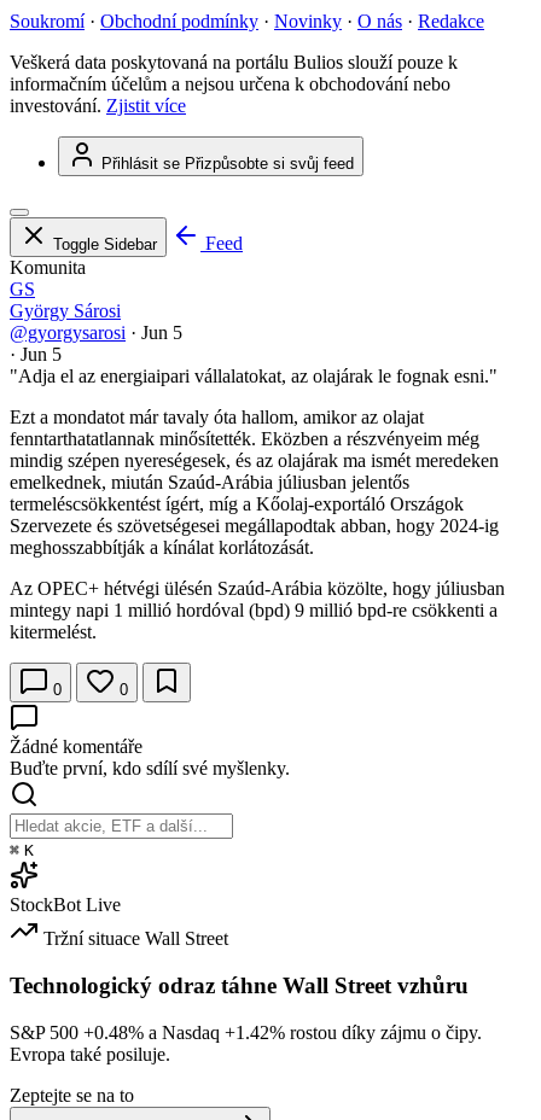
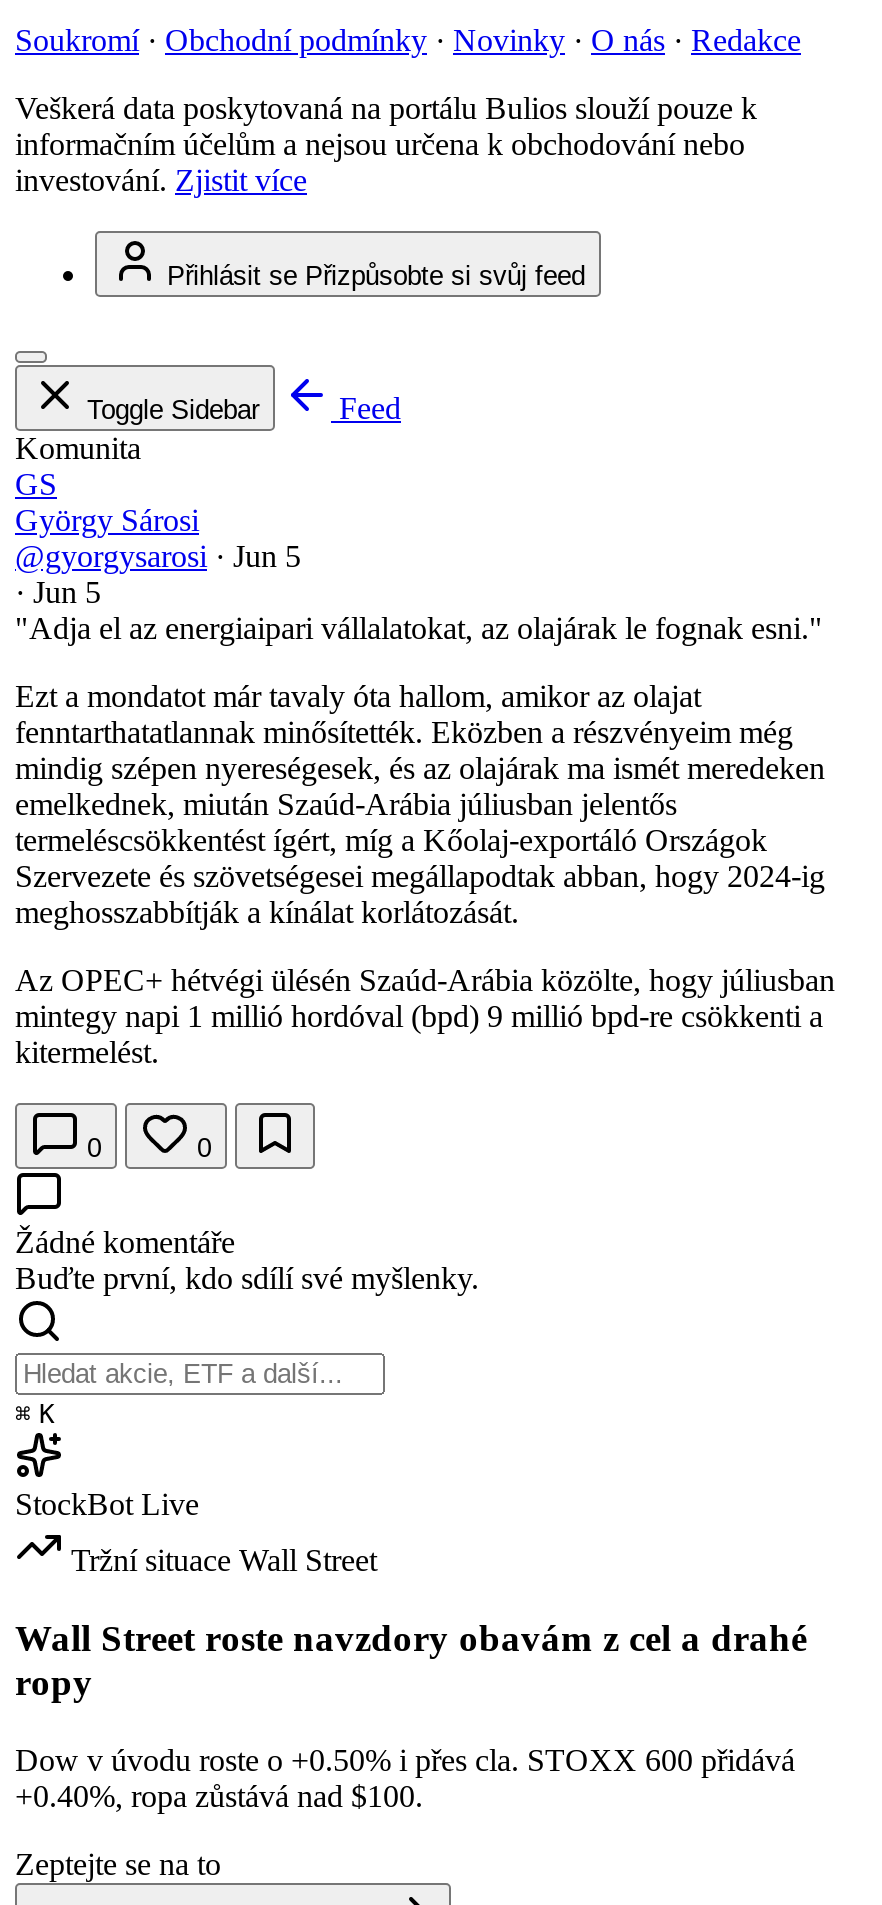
[10,973,469,998] Technologický odraz táhne Wall Street vzhůru -> [15,1617,807,1703] Wall Street roste navzdory obavám z cel a drahé | ropy
[10,1022,482,1064] S&P 500 +0.48% a Nasdaq +1.42% rostou díky zájmu o čipy. | Evropa také posiluje. -> [15,1742,795,1812] Dow v úvodu roste o +0.50% i přes cla. STOXX 600 přidává | +0.40%, ropa zůstává nad $100.

